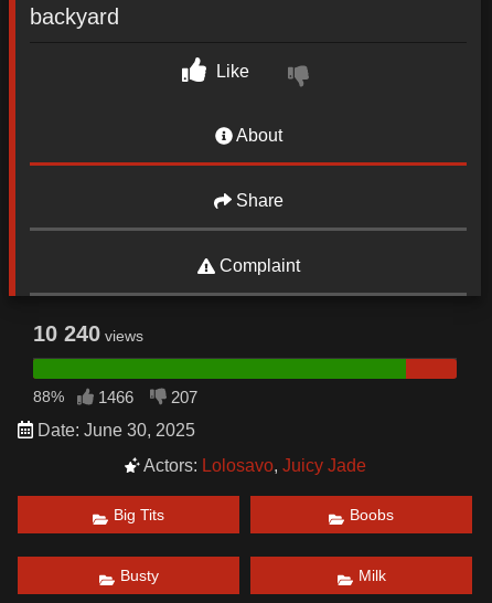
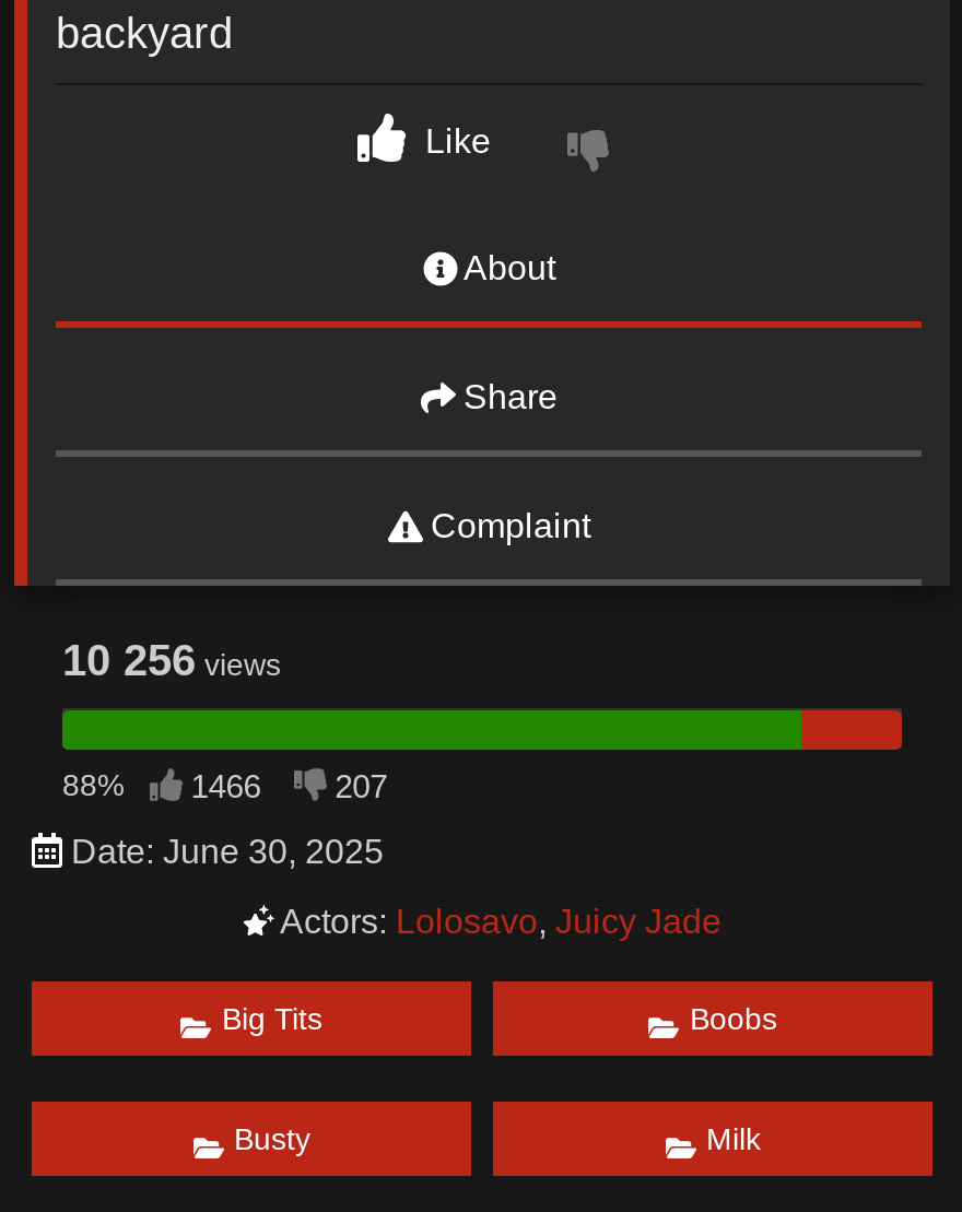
[33,321,143,345] 10 240 views -> [62,635,281,683] 10 256 views

